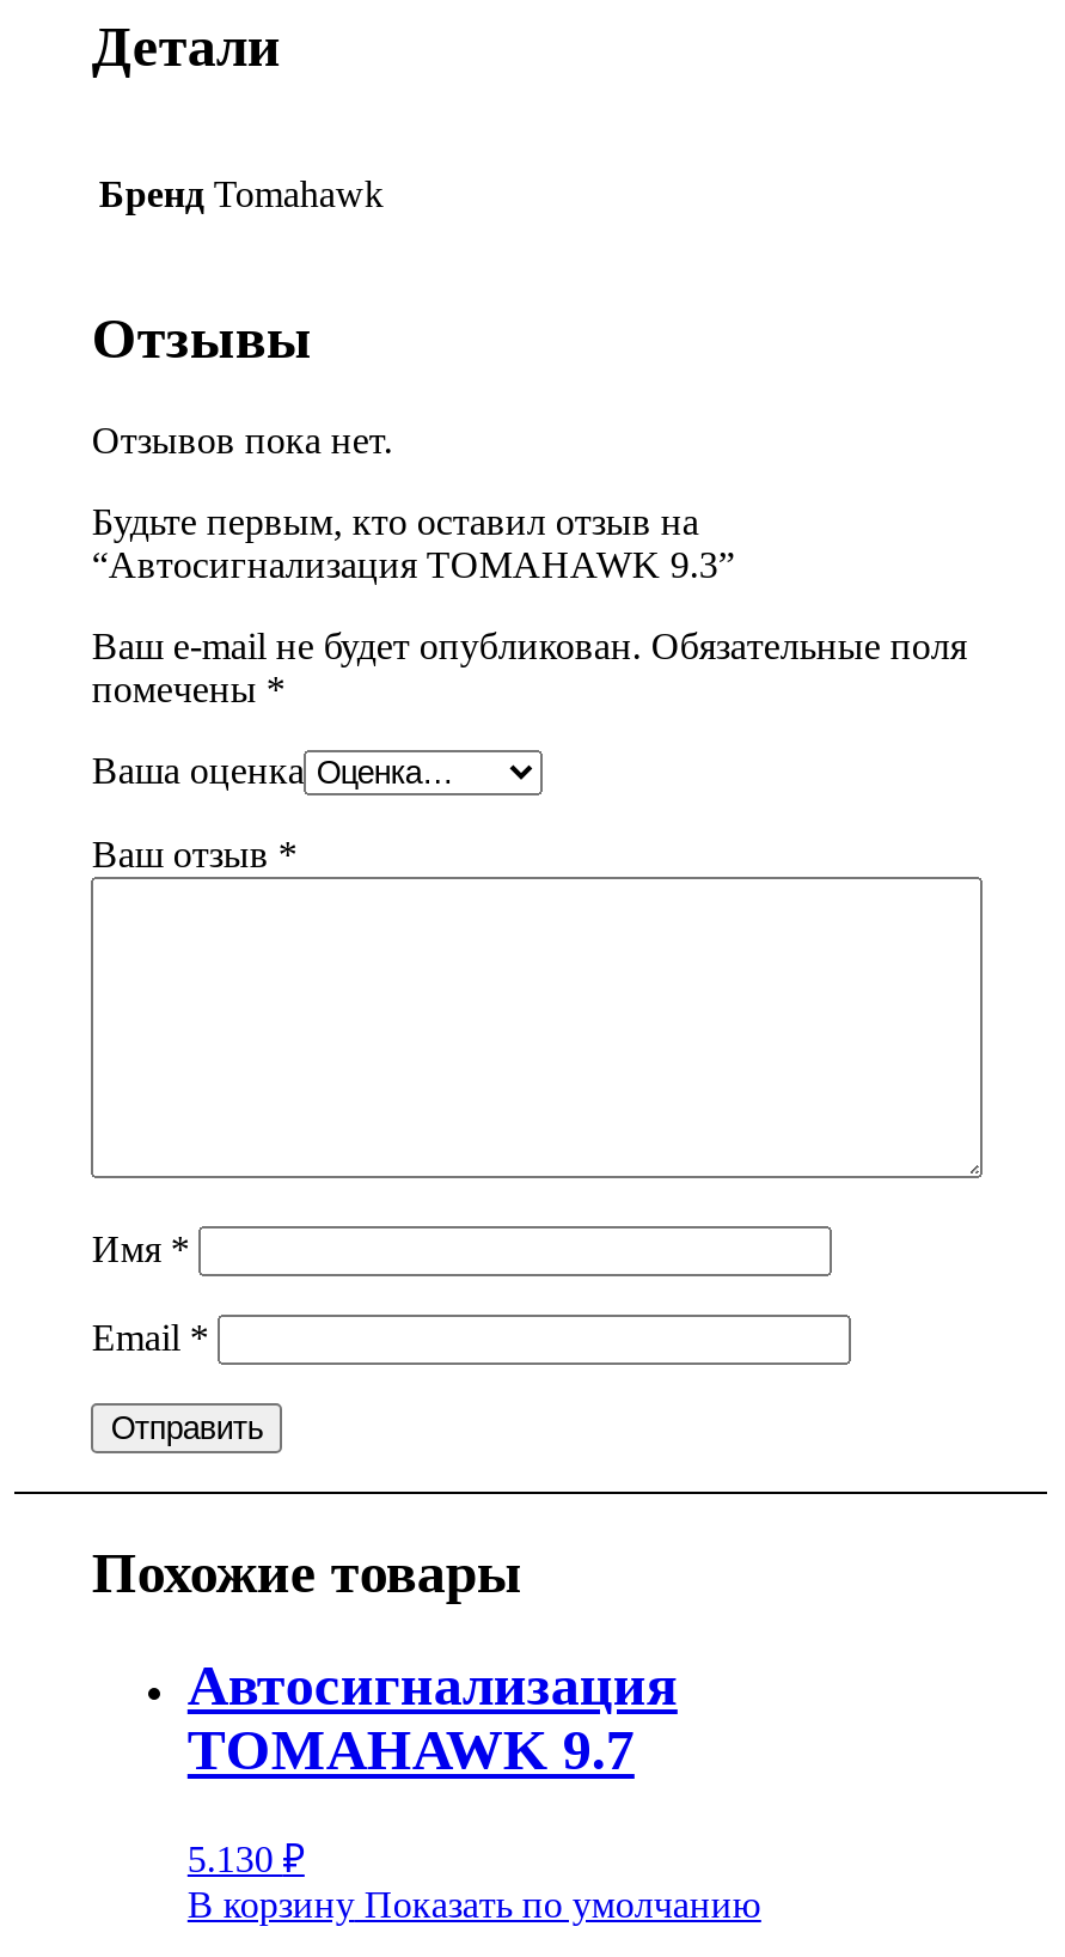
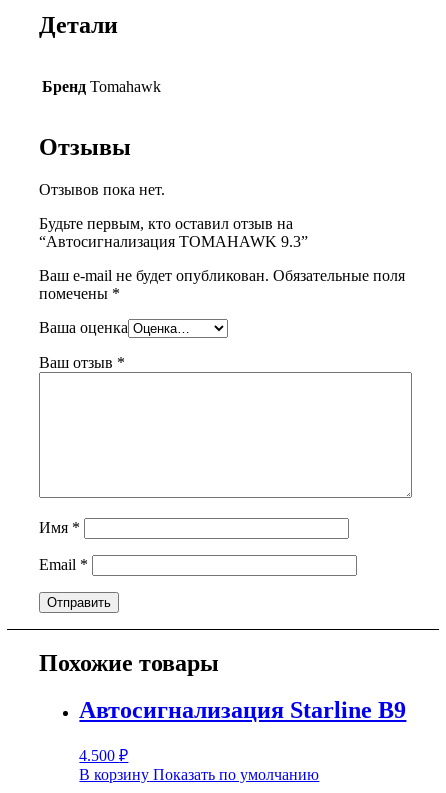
[187,1655,677,1781] Автосигнализация | TOMAHAWK 9.7 -> [79,697,406,723] Автосигнализация Starline B9
[187,1839,305,1879] 5.130 ₽ -> [79,747,128,764] 4.500 ₽

